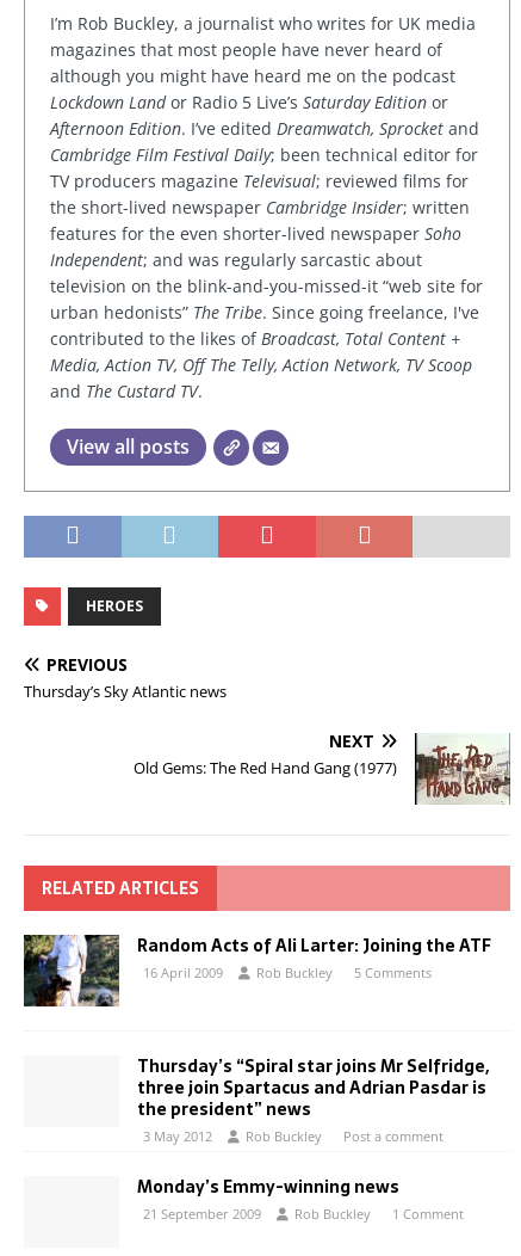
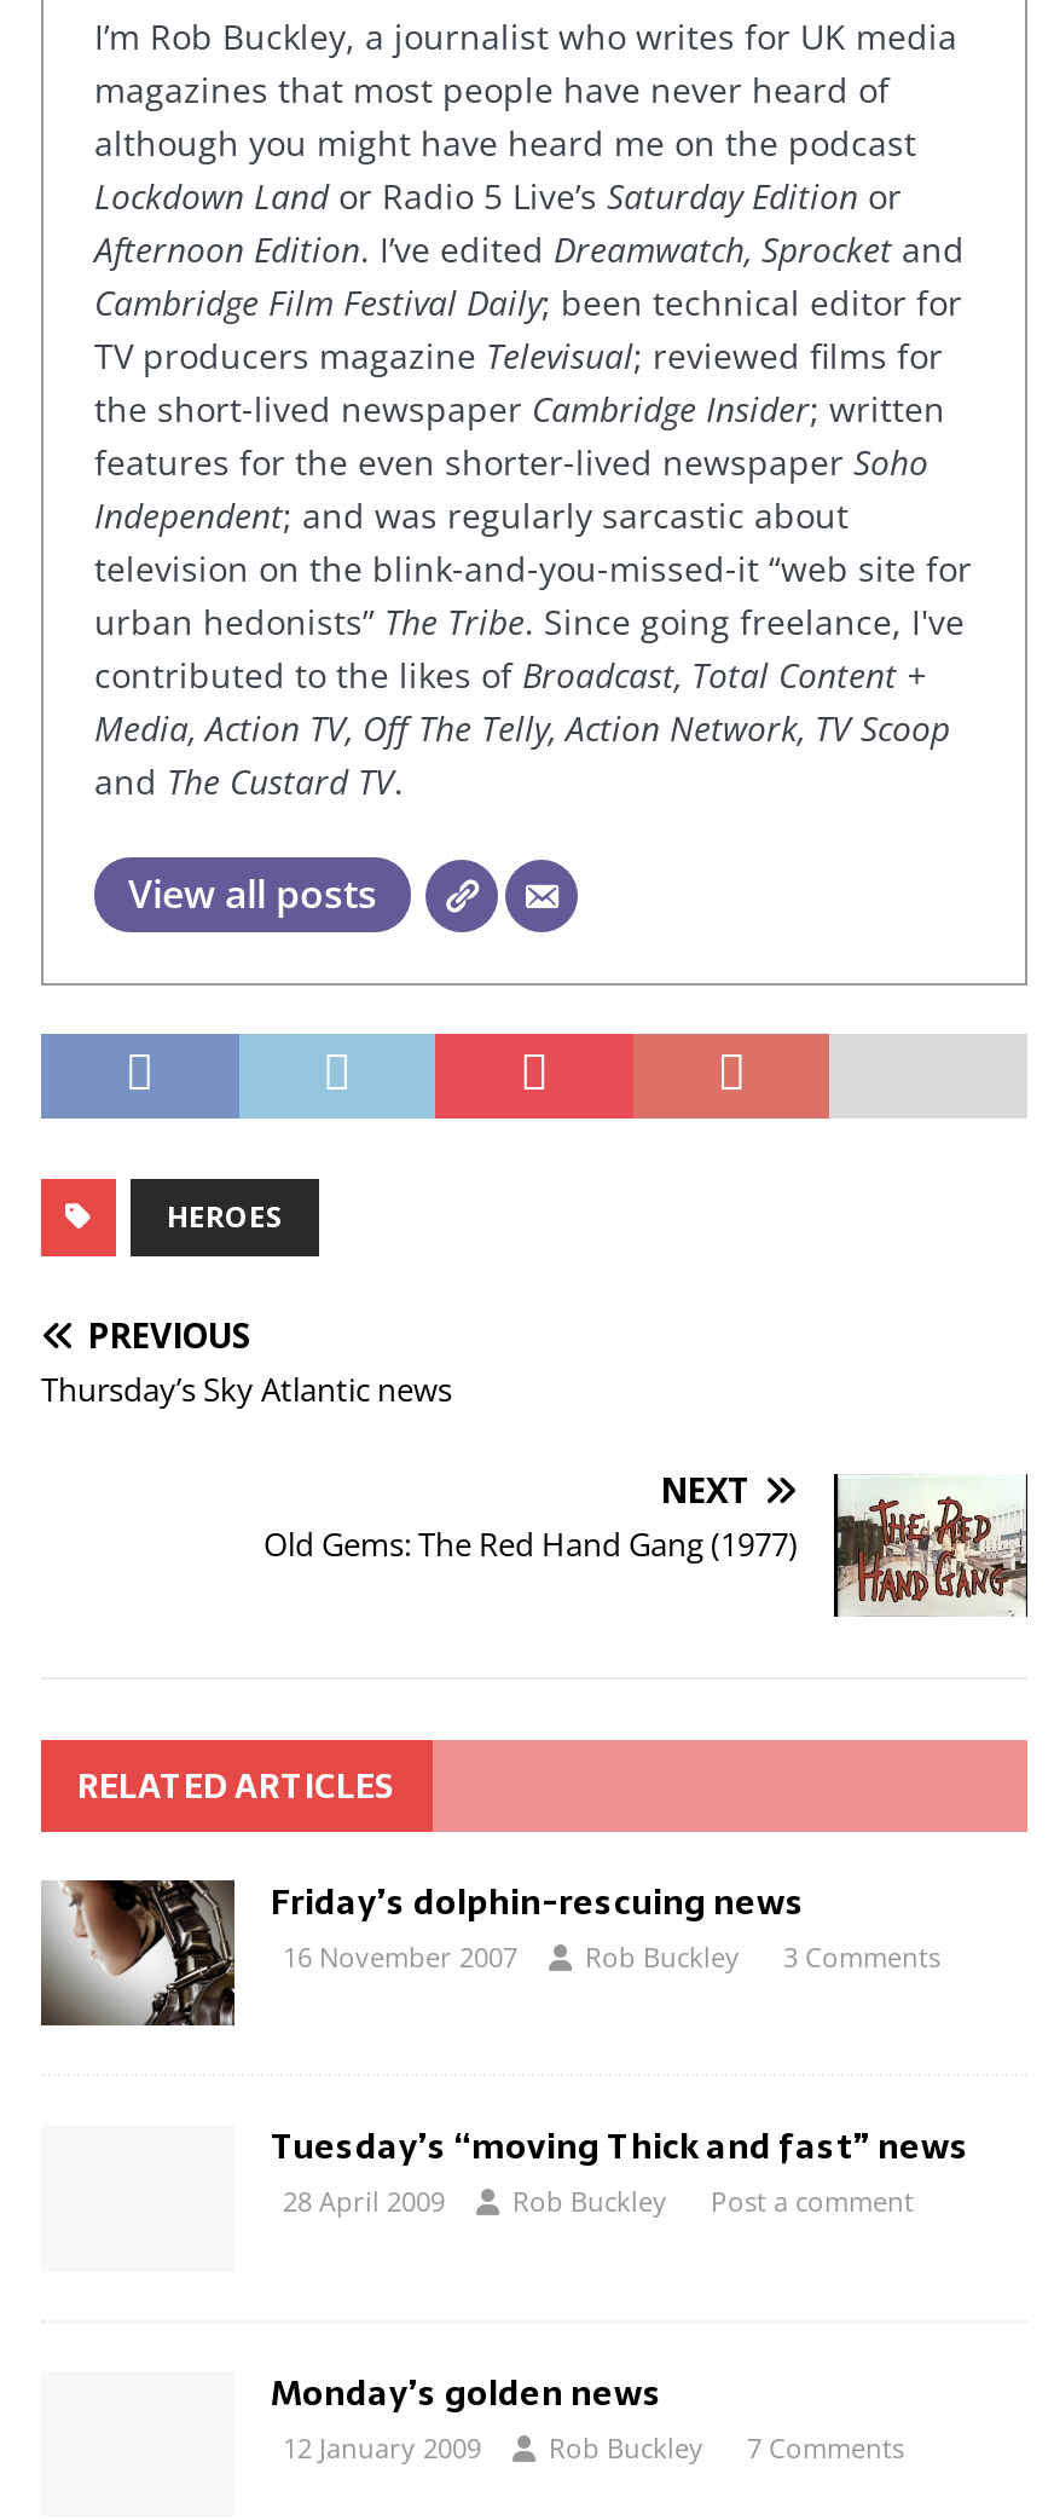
[23,932,491,1008] [image] | Random Acts of Ali Larter: Joining the ATF | 16 April 2009 -> [39,1875,805,2028] [image] | Friday’s dolphin-rescuing news | 16 November 2007
[354,963,432,981] 5 Comments -> [783,1939,940,1975] 3 Comments
[137,1053,489,1145] Thursday’s “Spiral star joins Mr Selfridge, | three join Spartacus and Adrian Pasdar is | the president” news | 3 May 2012 -> [271,2121,969,2220] Tuesday’s “moving Thick and fast” news | 28 April 2009
moved [246,1127,444,1145] -> [512,2184,914,2220]: Rob Buckley | Post a comment
[137,1173,399,1222] Monday’s Emmy-winning news | 21 September 2009 -> [271,2365,662,2464] Monday’s golden news | 12 January 2009
[392,1204,464,1222] 1 Comment -> [747,2428,904,2464] 7 Comments

